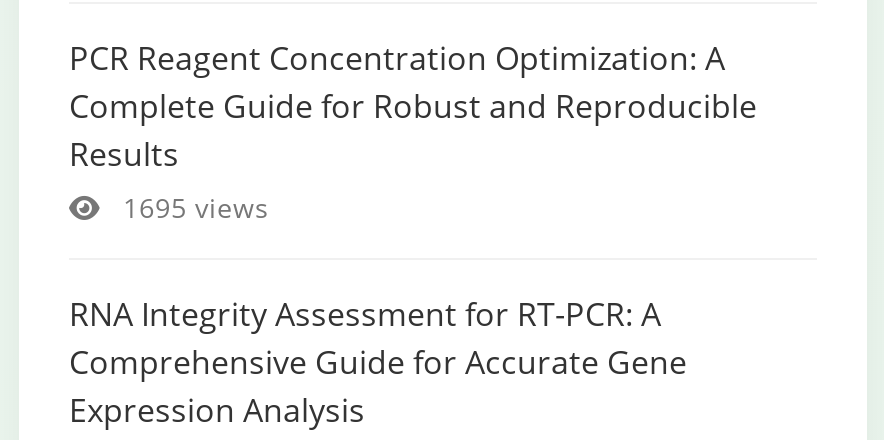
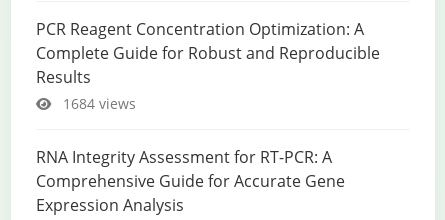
[115,188,269,226] 1695 views -> [59,94,136,113] 1684 views

